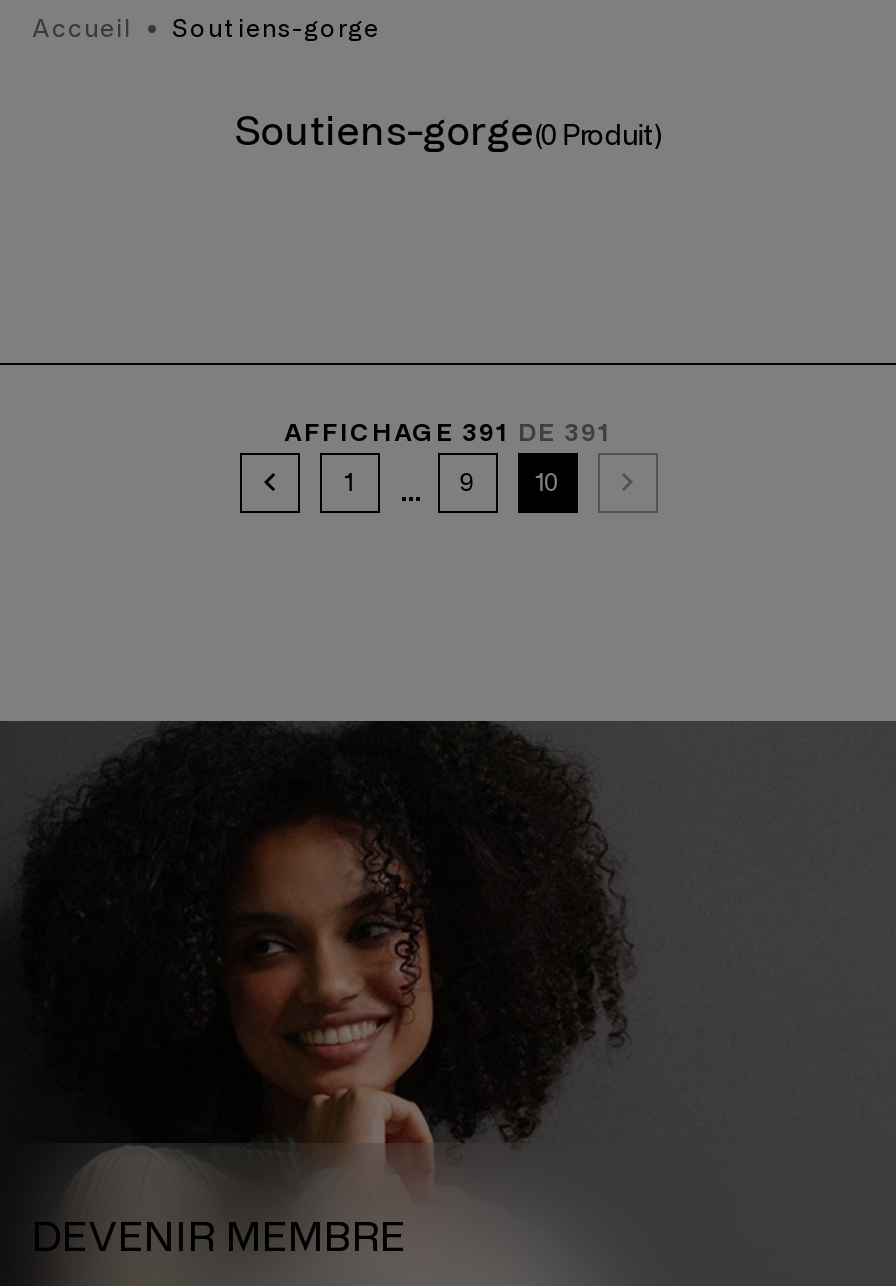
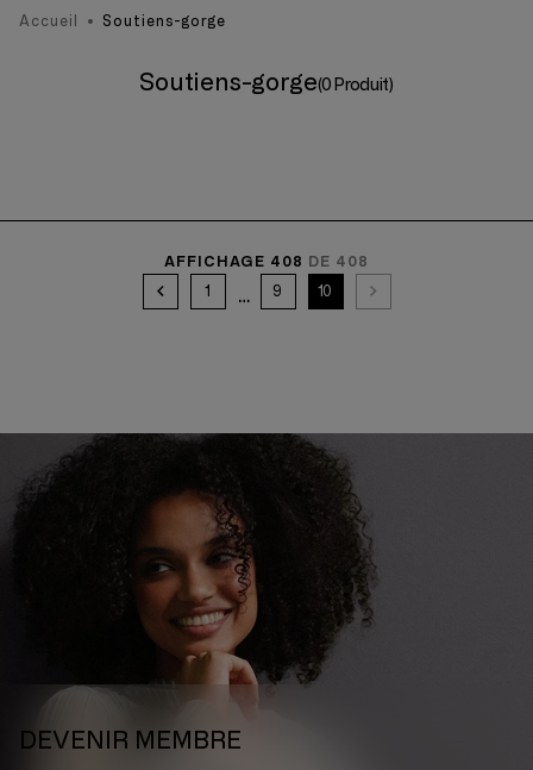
[284,419,612,447] AFFICHAGE 391 DE 391 -> [164,253,369,270] AFFICHAGE 408 DE 408

